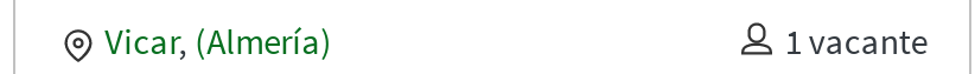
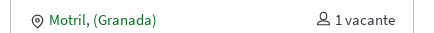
[105,19,332,64] Vicar, (Almería) -> [49,10,157,29] Motril, (Granada)

